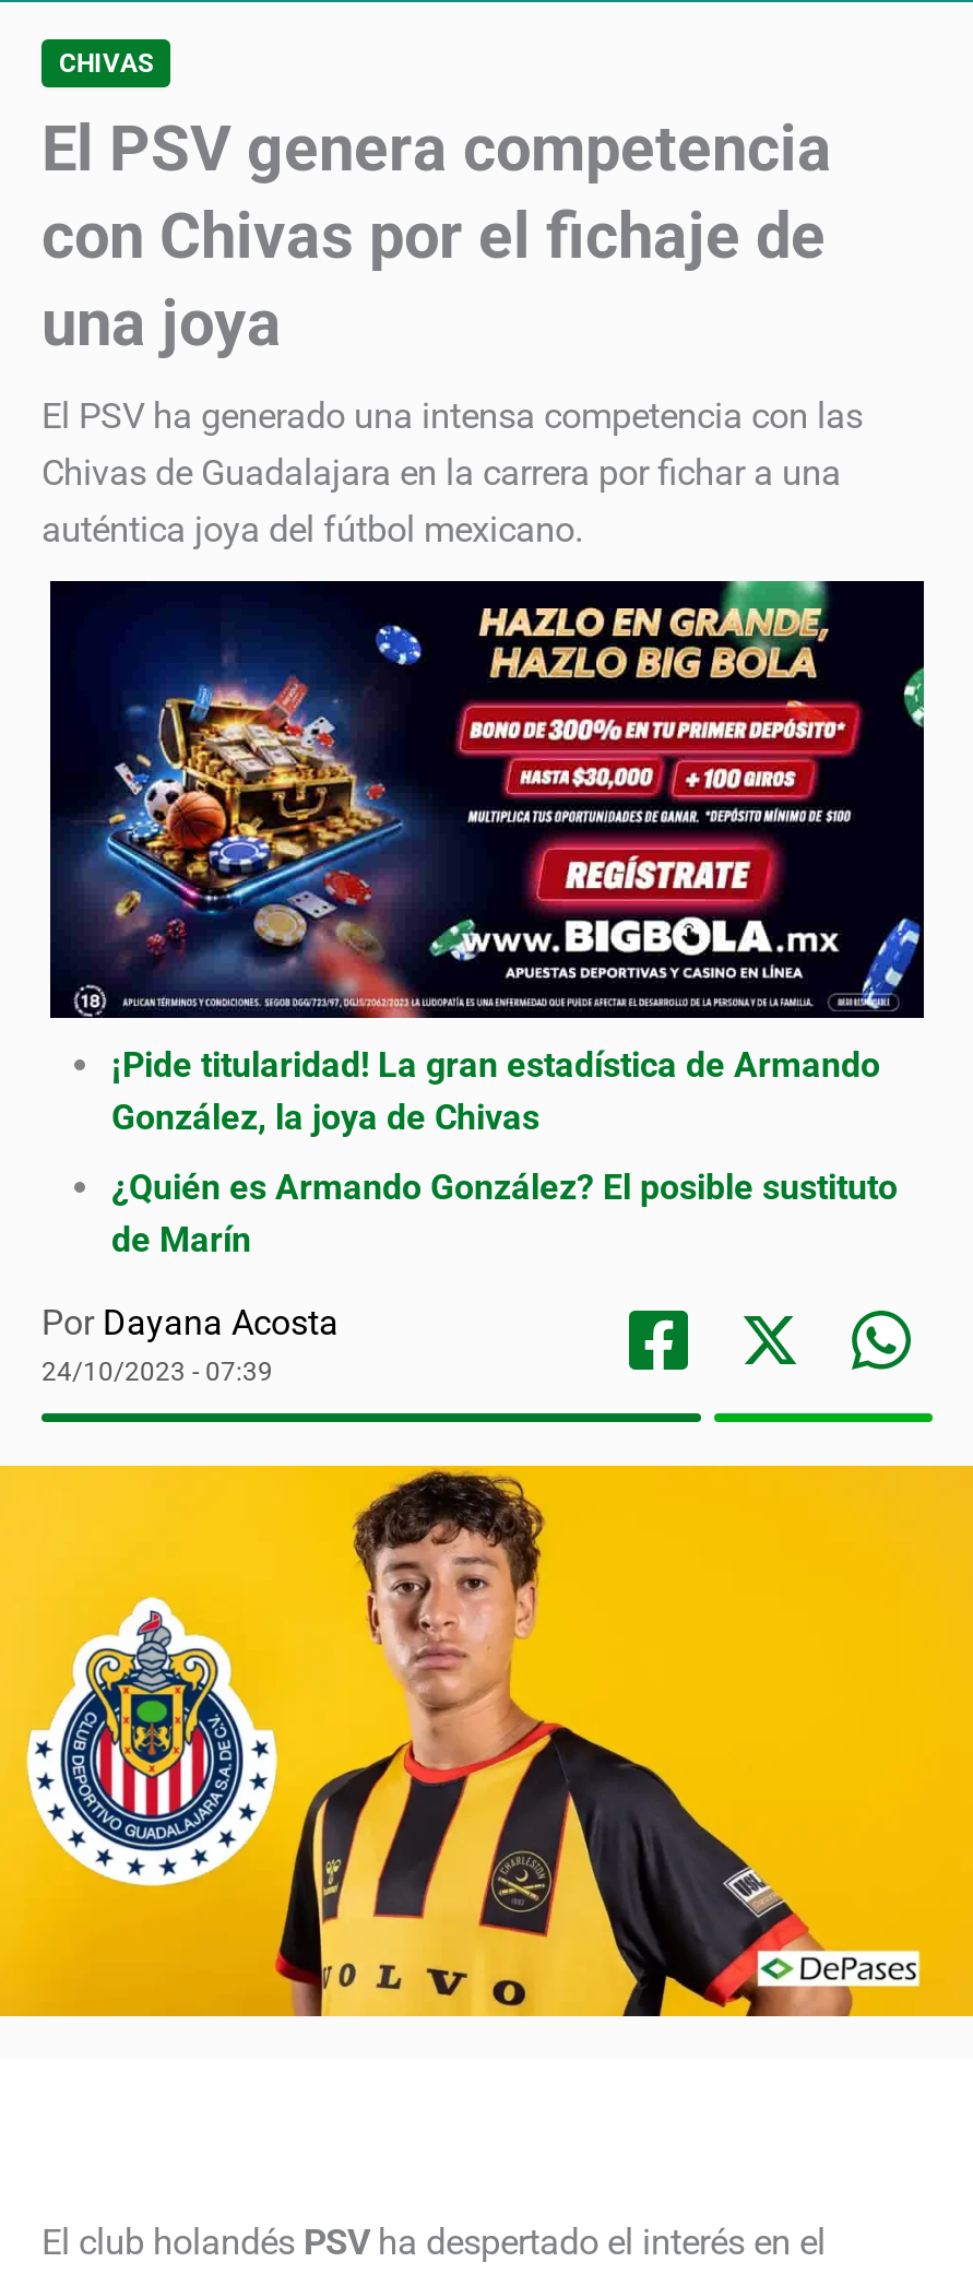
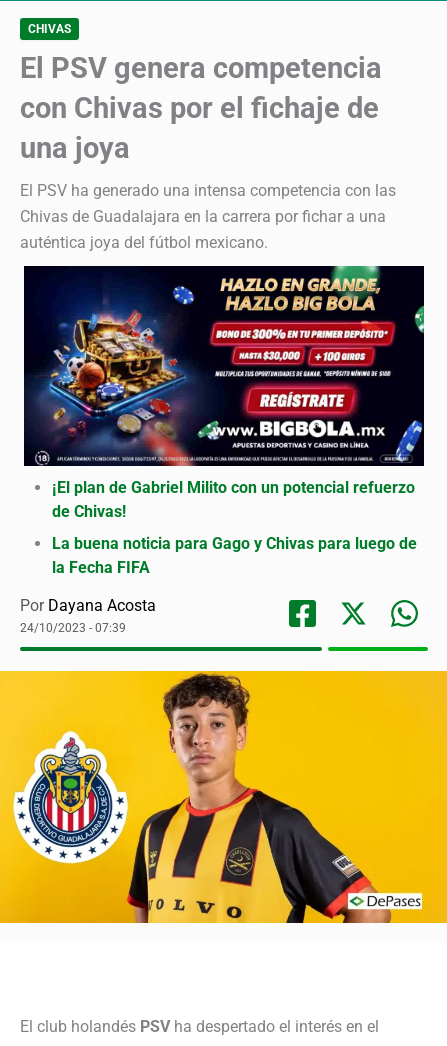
[111,1044,880,1138] ¡Pide titularidad! La gran estadística de Armando | González, la joya de Chivas -> [52,478,415,521] ¡El plan de Gabriel Milito con un potencial refuerzo | de Chivas!
[111,1166,898,1260] ¿Quién es Armando González? El posible sustituto | de Marín -> [52,534,417,577] La buena noticia para Gago y Chivas para luego de | la Fecha FIFA

